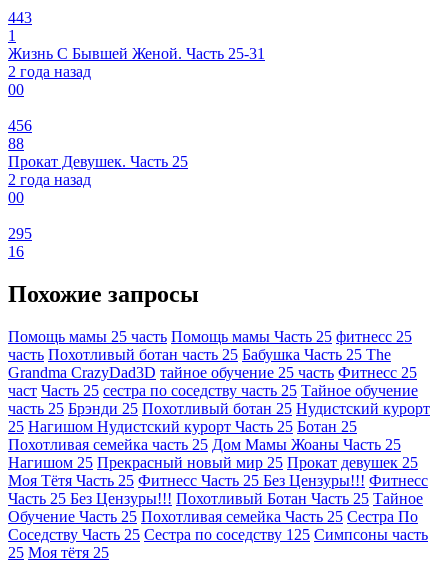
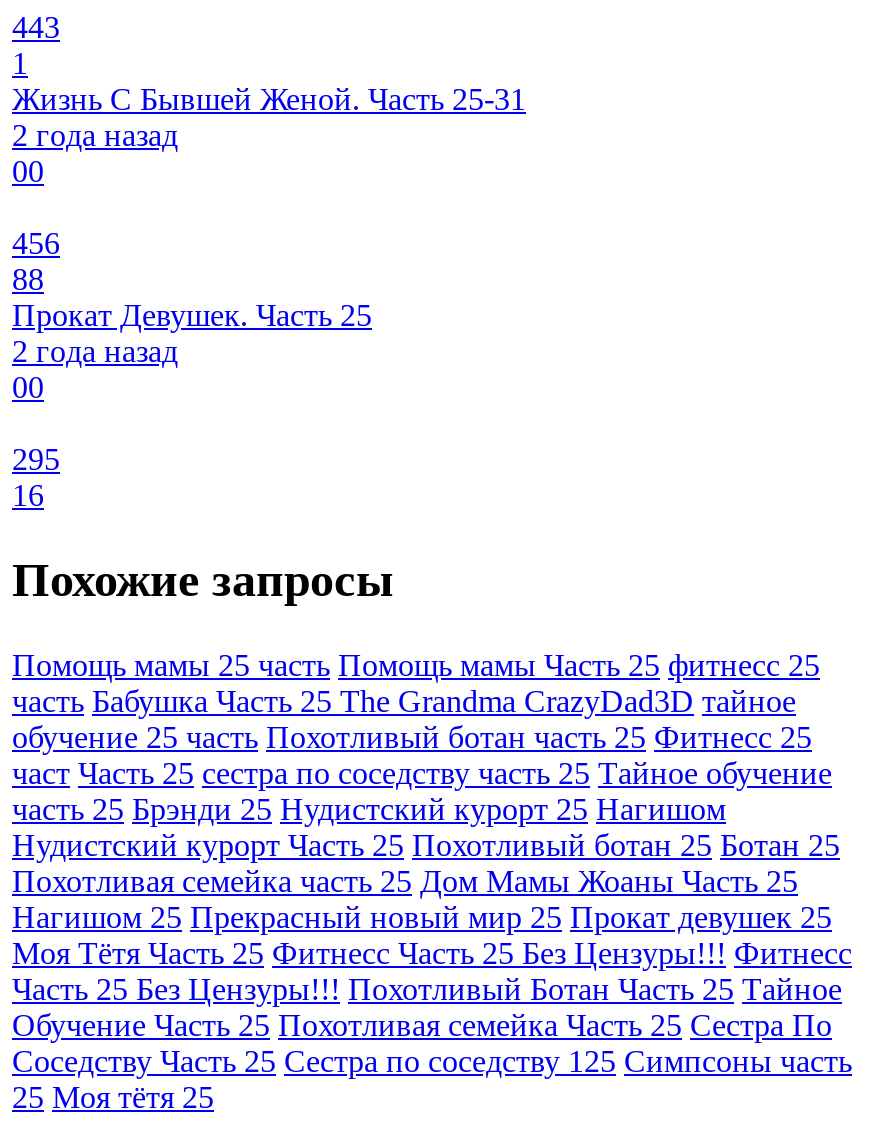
[8,346,417,381] часть Похотливый ботан часть 25 Бабушка Часть 25 The | Grandma CrazyDad3D тайное обучение 25 часть Фитнесс 25 -> [12,683,812,753] часть Бабушка Часть 25 The Grandma CrazyDad3D тайное | обучение 25 часть Похотливый ботан часть 25 Фитнесс 25
[8,400,430,435] часть 25 Брэнди 25 Похотливый ботан 25 Нудистский курорт | 25 Нагишом Нудистский курорт Часть 25 Ботан 25 -> [12,791,840,861] часть 25 Брэнди 25 Нудистский курорт 25 Нагишом | Нудистский курорт Часть 25 Похотливый ботан 25 Ботан 25

